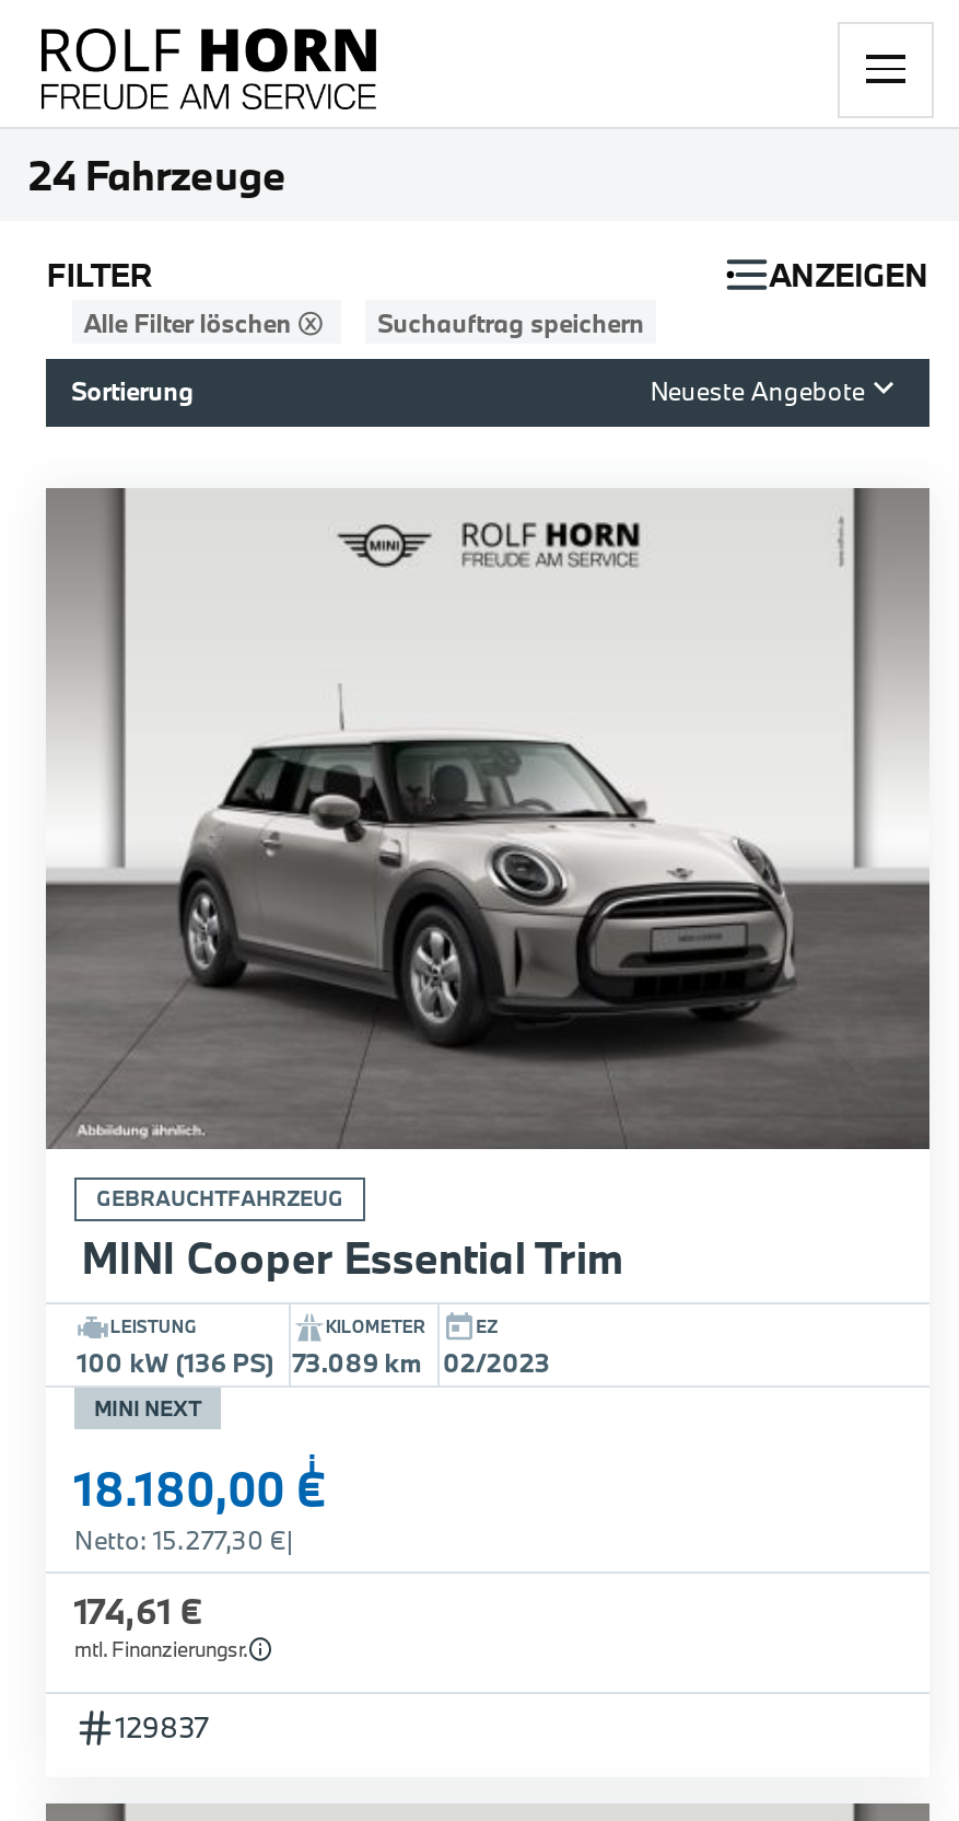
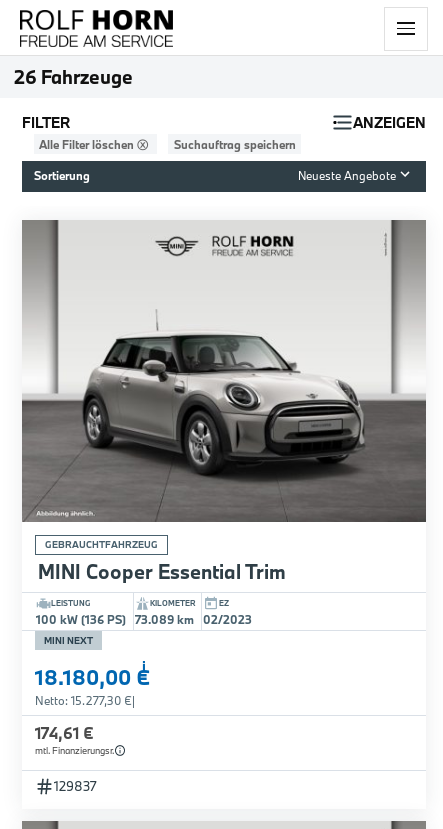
[28,147,286,202] 24 Fahrzeuge -> [14,64,133,89] 26 Fahrzeuge

